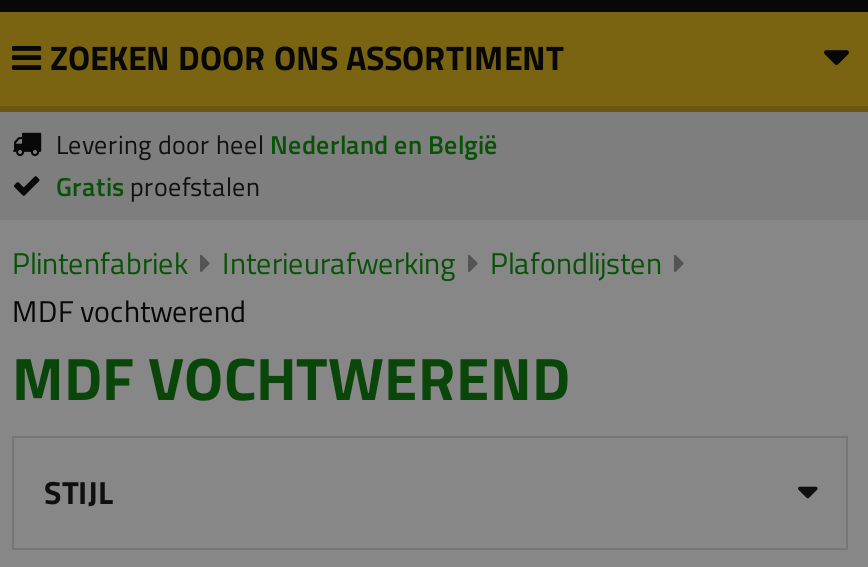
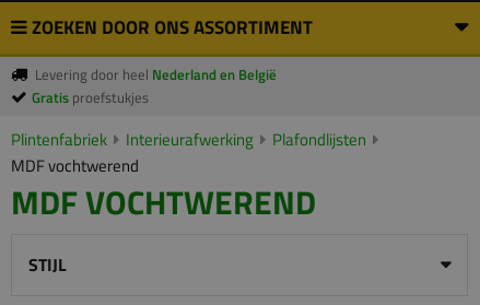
[56,166,260,206] Gratis proefstalen -> [32,86,149,108] Gratis proefstukjes

